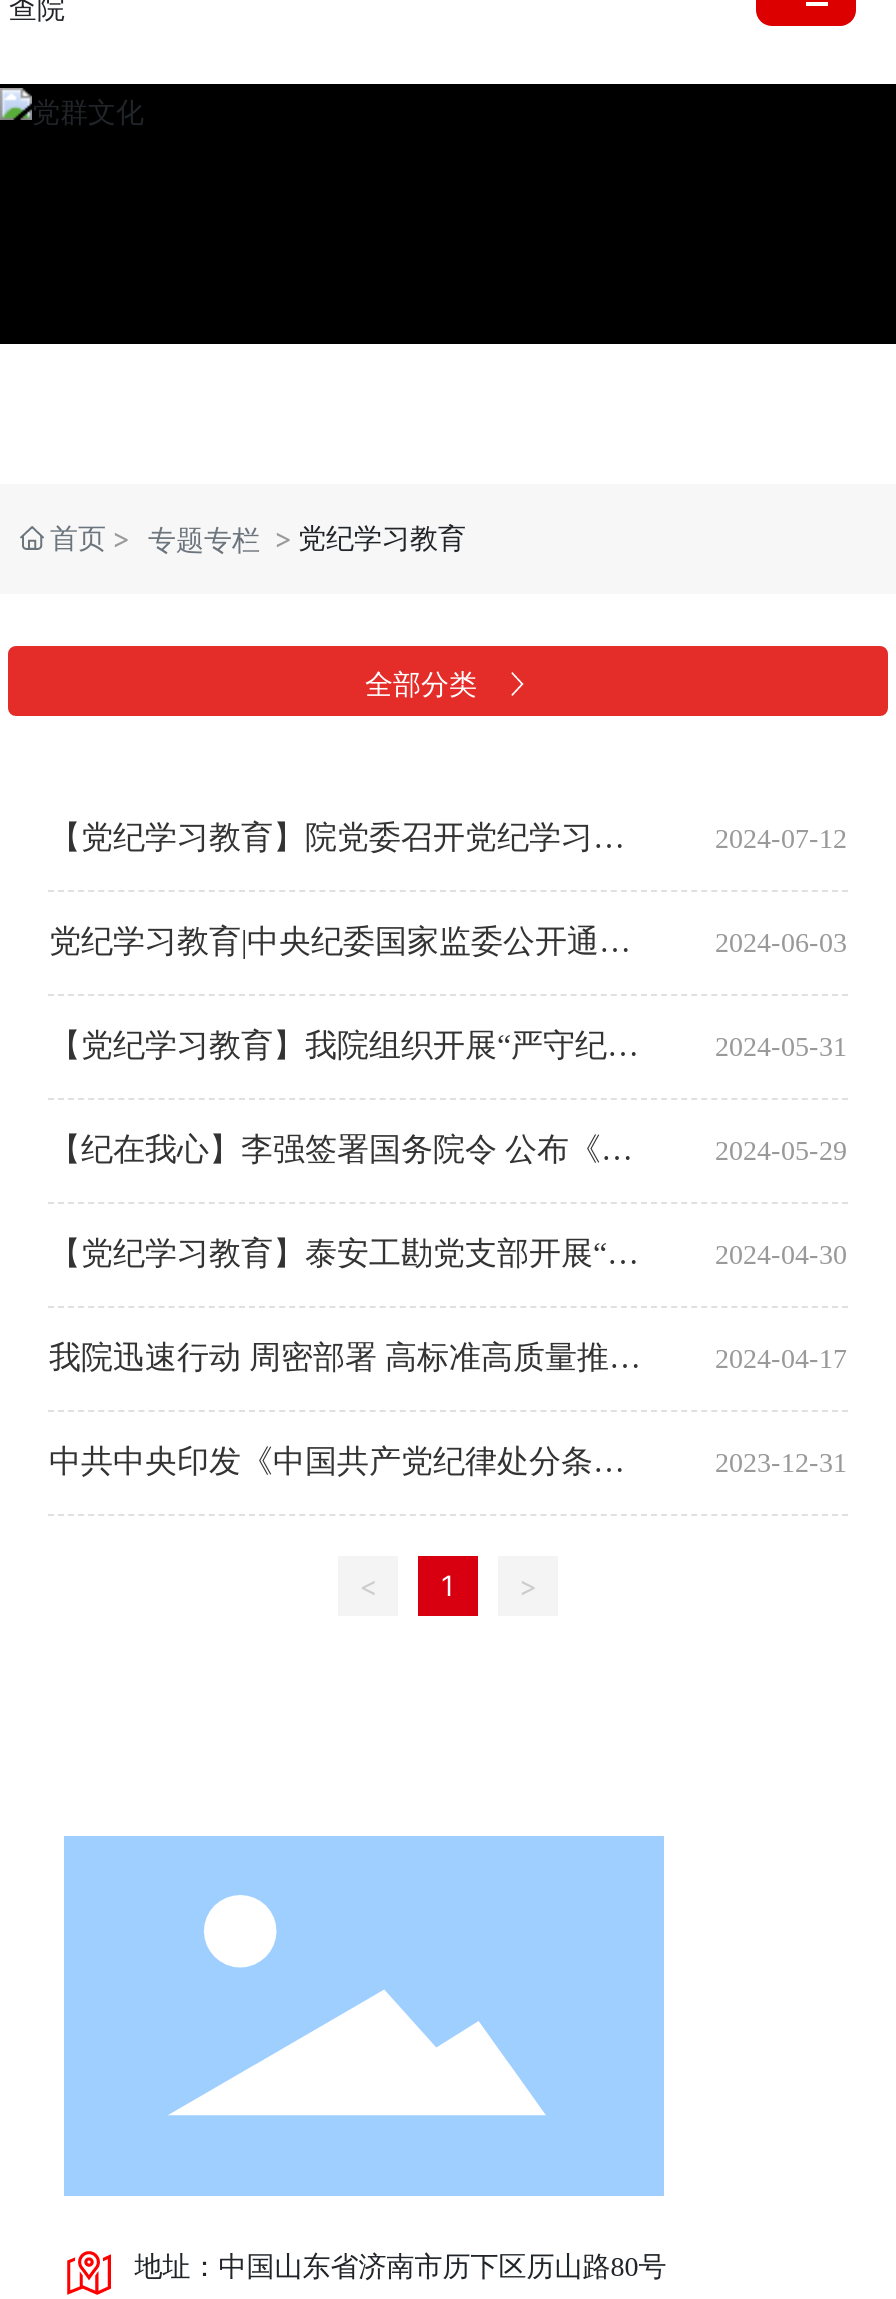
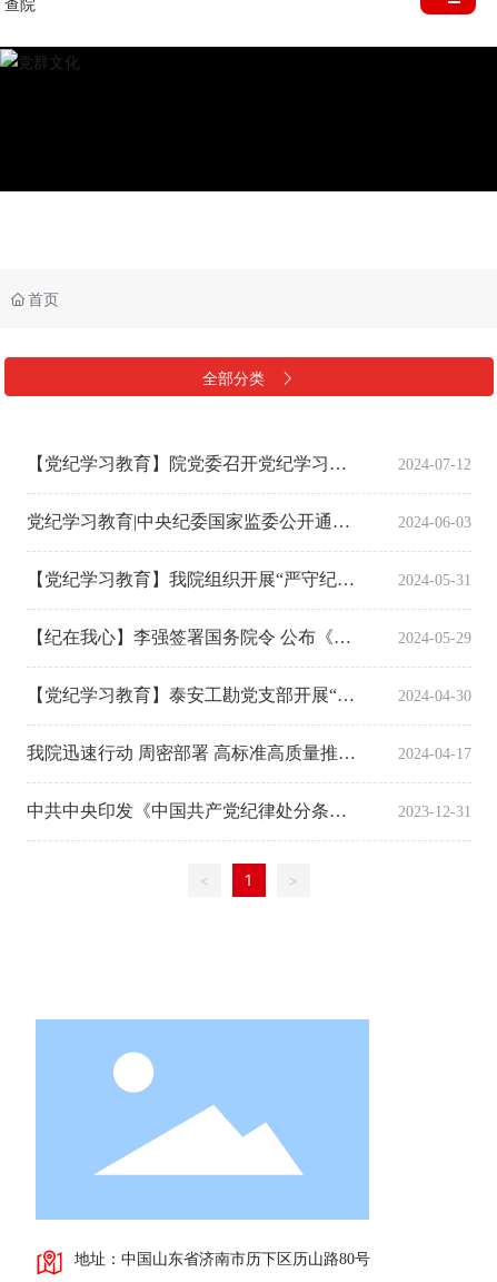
[148,520,466,556] 专题专栏 | 党纪学习教育 -> none

